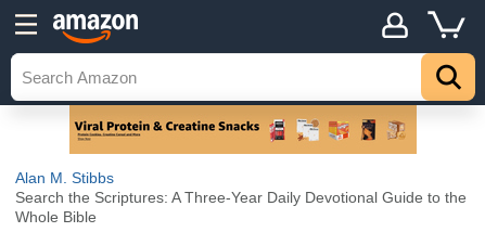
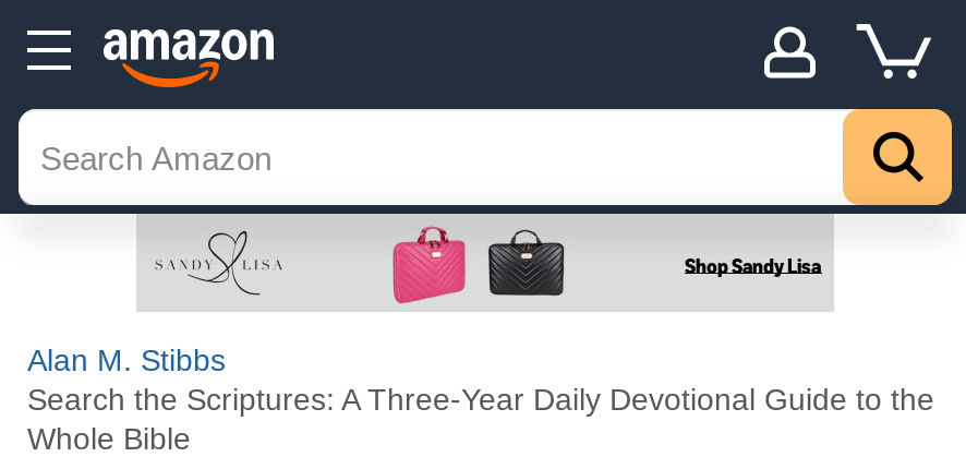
[69,104,417,154] [image] -> [138,212,832,310] [image]

